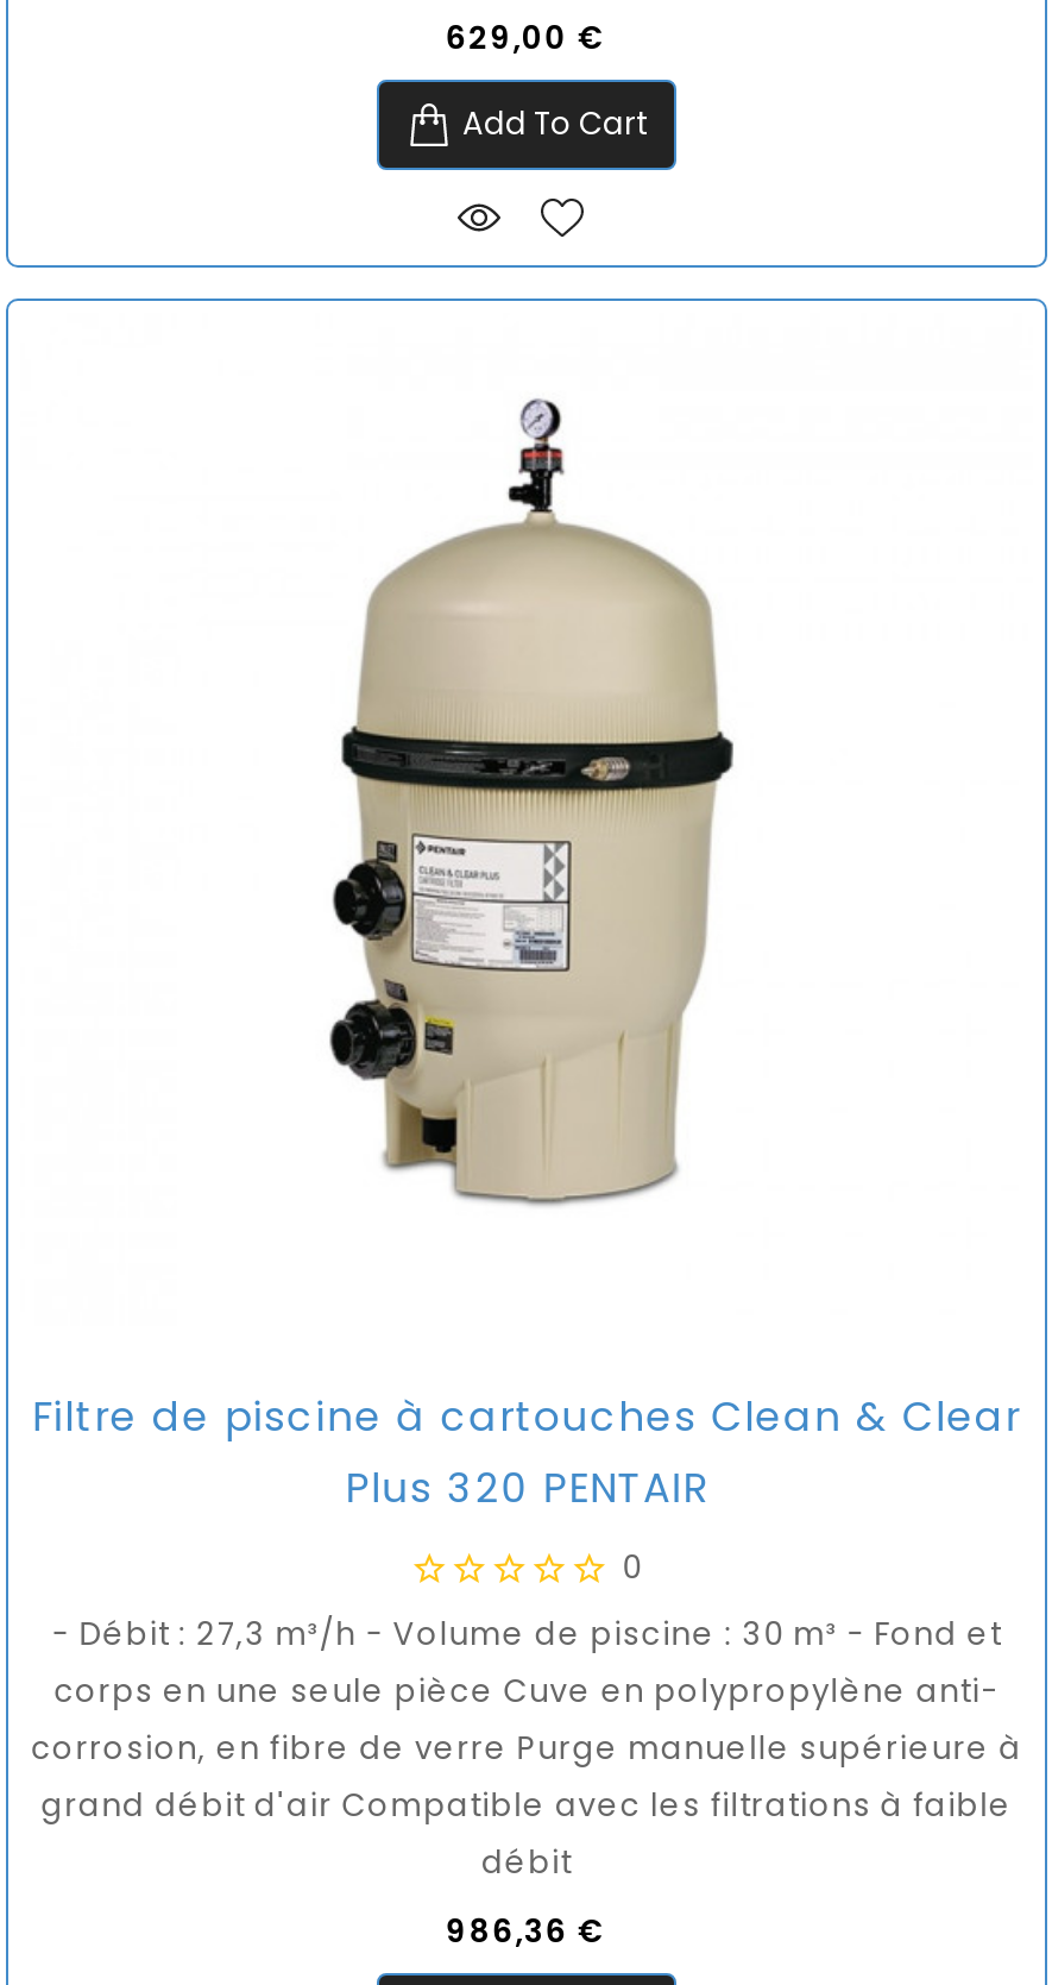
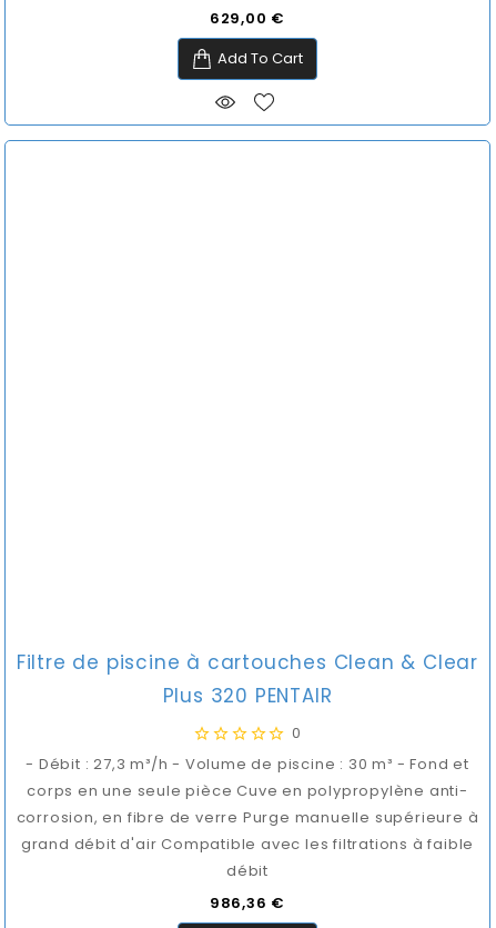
[327,396,736,1207] [image] -> none

